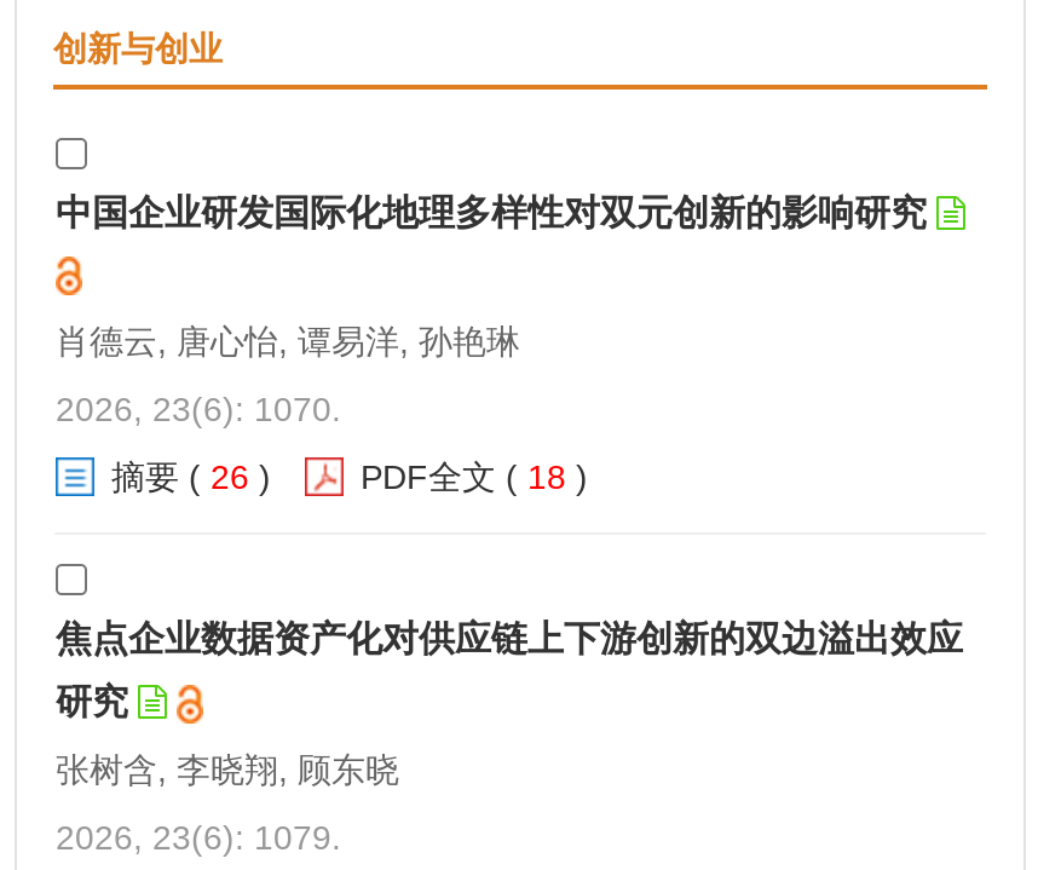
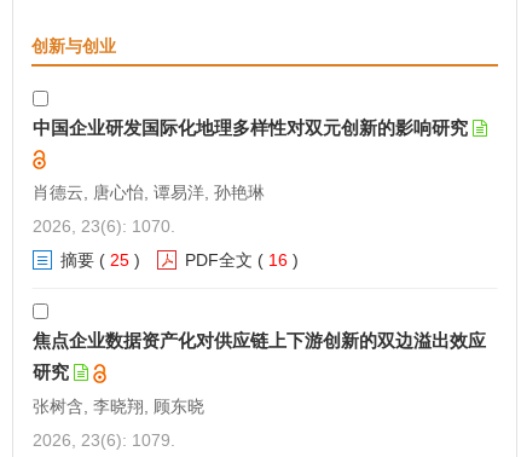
[111,457,281,496] 摘要( 26) -> [60,250,145,269] 摘要( 25)
[361,457,588,496] PDF全文 ( 18) -> [185,250,299,269] PDF全文 ( 16)

